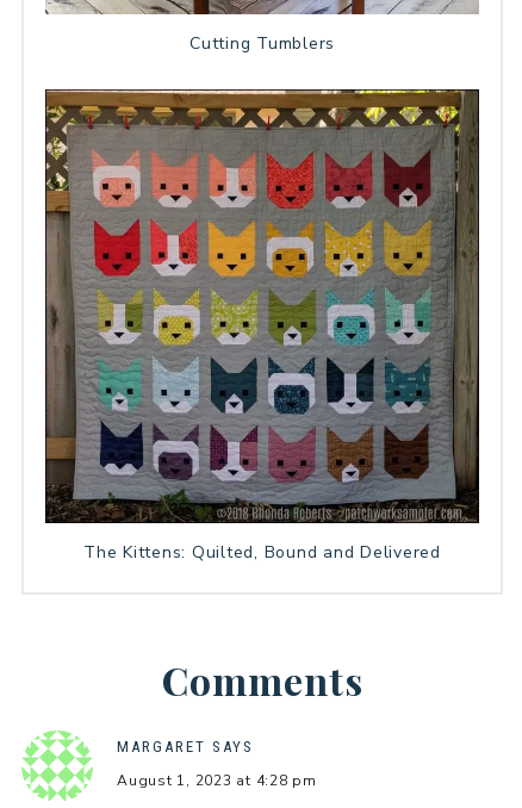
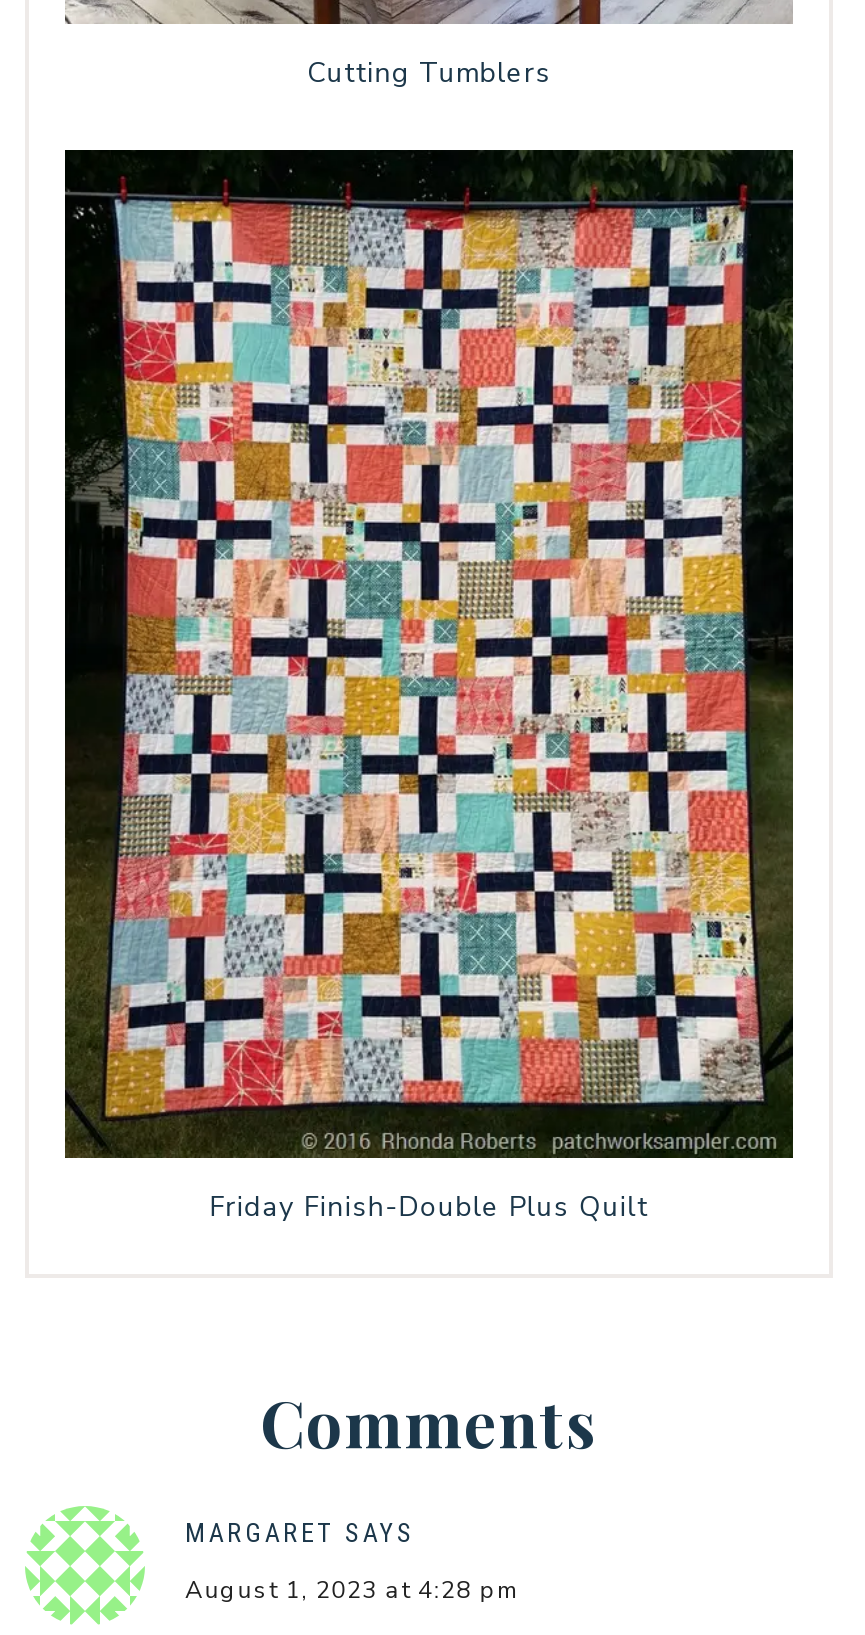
[45,88,479,564] [image] | The Kittens: Quilted, Bound and Delivered -> [65,150,793,1225] [image] | Friday Finish-Double Plus Quilt

